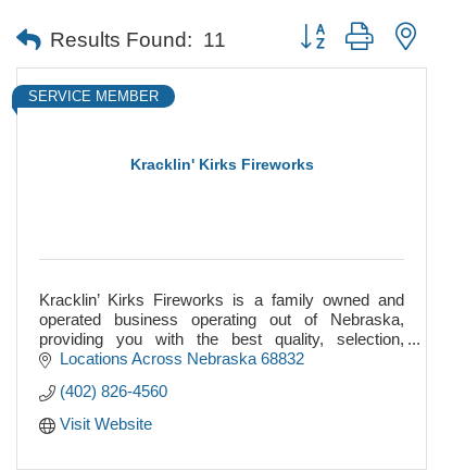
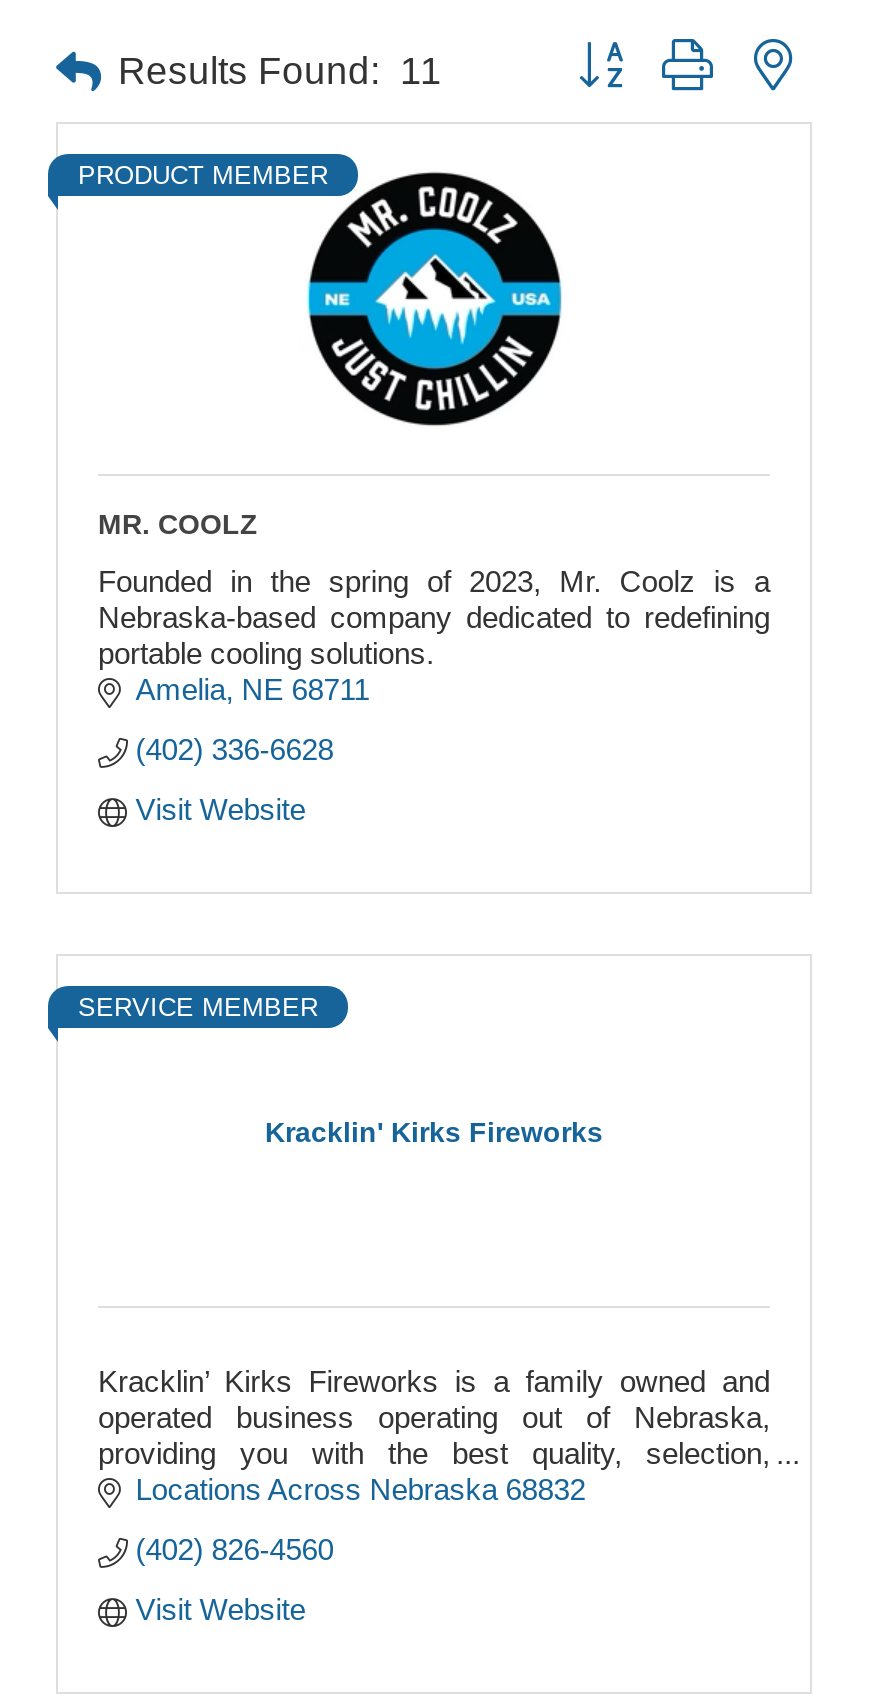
none -> [78,160,562,428] [image] | PRODUCT MEMBER
none -> [98,508,770,826] MR. COOLZ | Founded in the spring of 2023, Mr. Coolz is a | Nebraska-based company dedicated to redefining | portable cooling solutions. | Amelia NE 68711 | (402) 336-6628 | Visit Website

